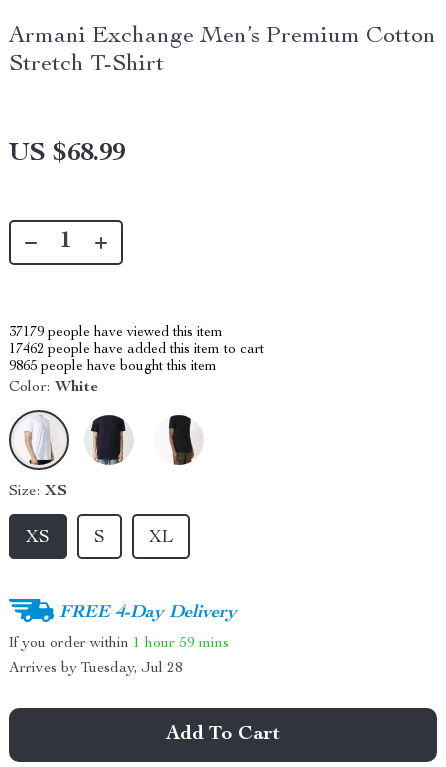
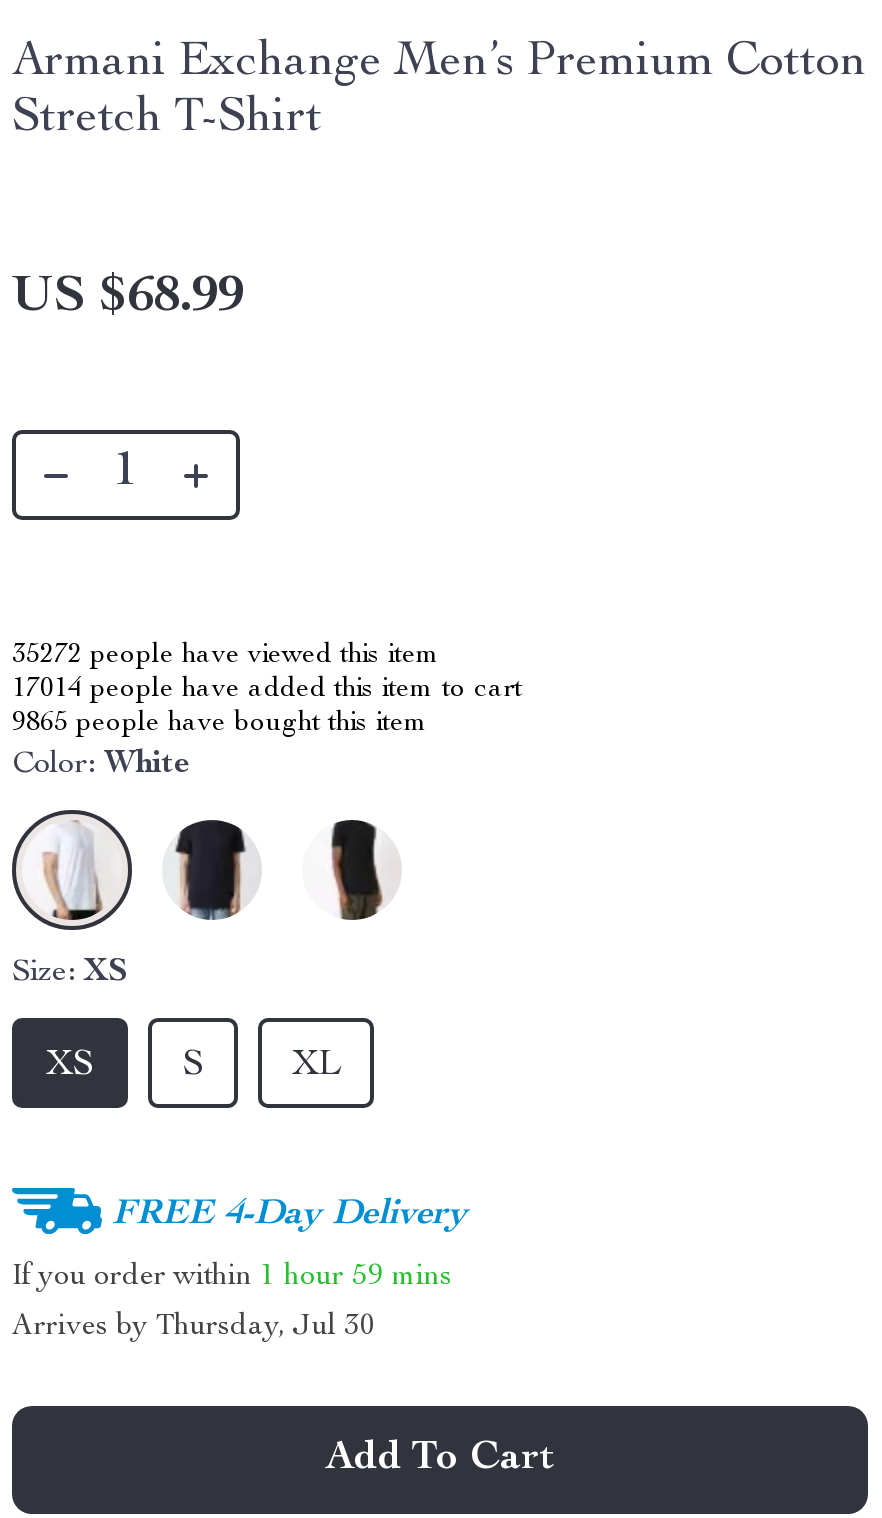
[9,326,223,340] 37179 people have viewed this item -> [12,642,440,670] 35272 people have viewed this item
[9,343,264,357] 17462 people have added this item to cart -> [12,676,522,704] 17014 people have added this item to cart
[9,661,183,676] Arrives by Tuesday, Jul 28 -> [12,1312,376,1342] Arrives by Thursday, Jul 30

